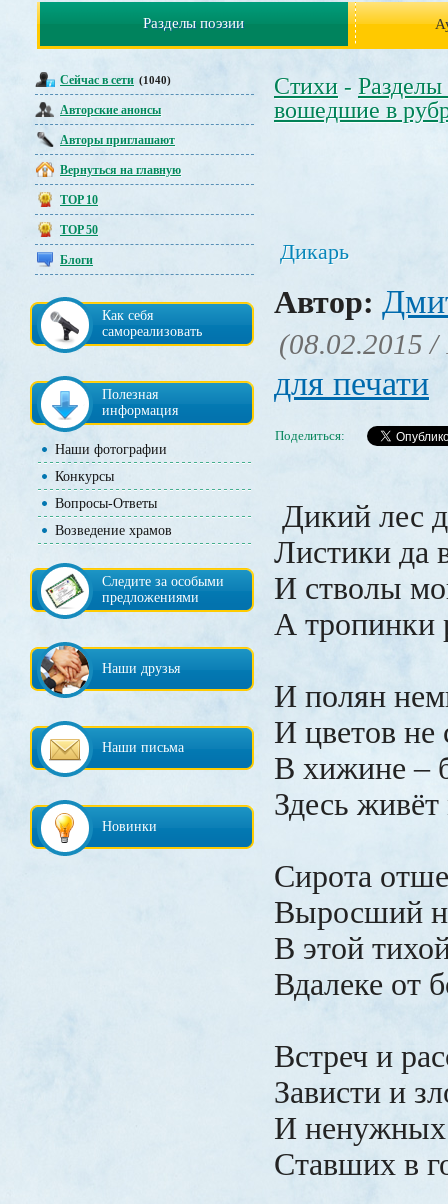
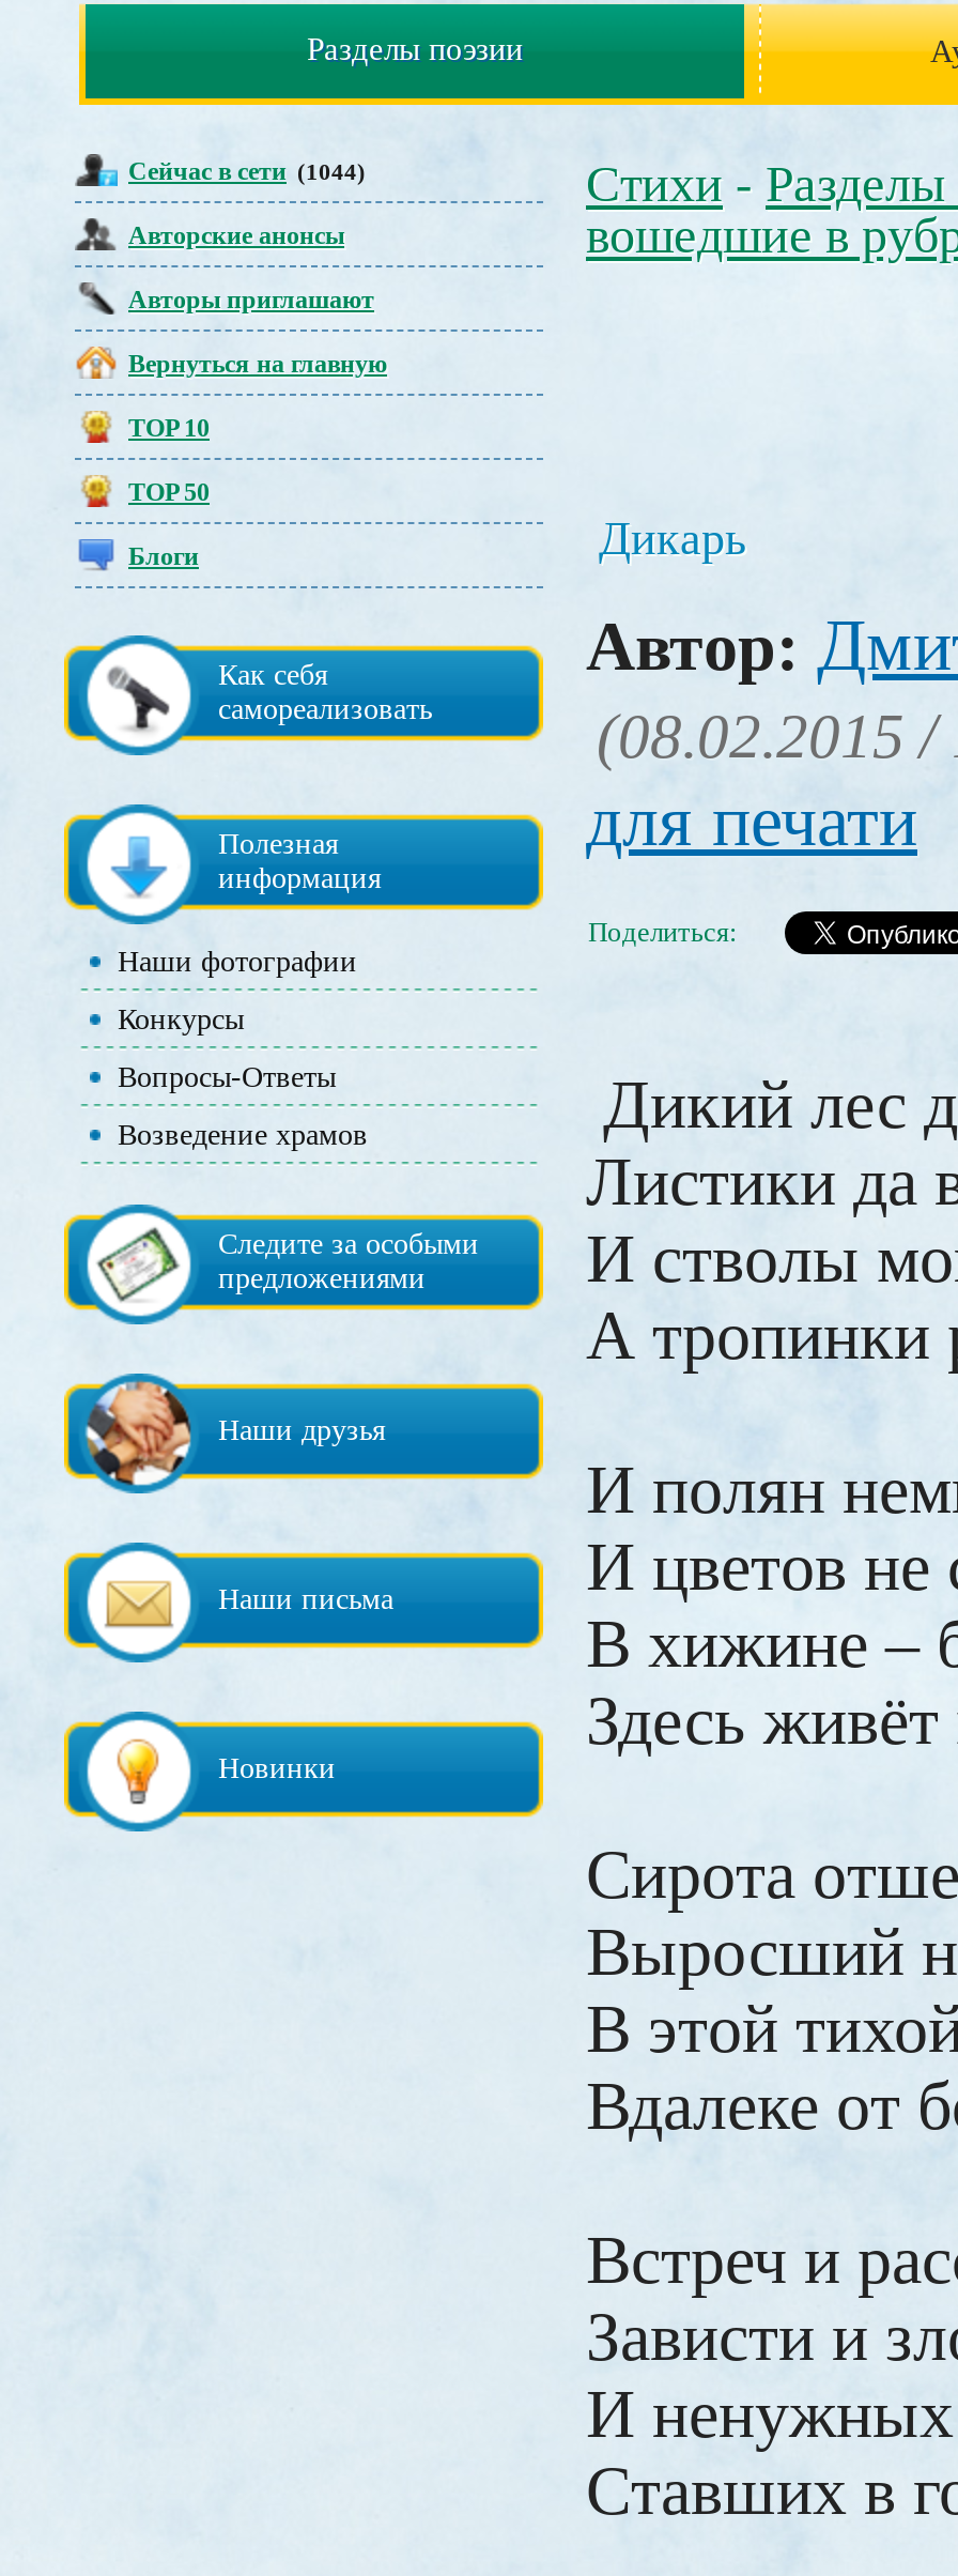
[60,73,171,87] Сейчас в сети (1040) -> [128,156,366,186] Сейчас в сети (1044)

